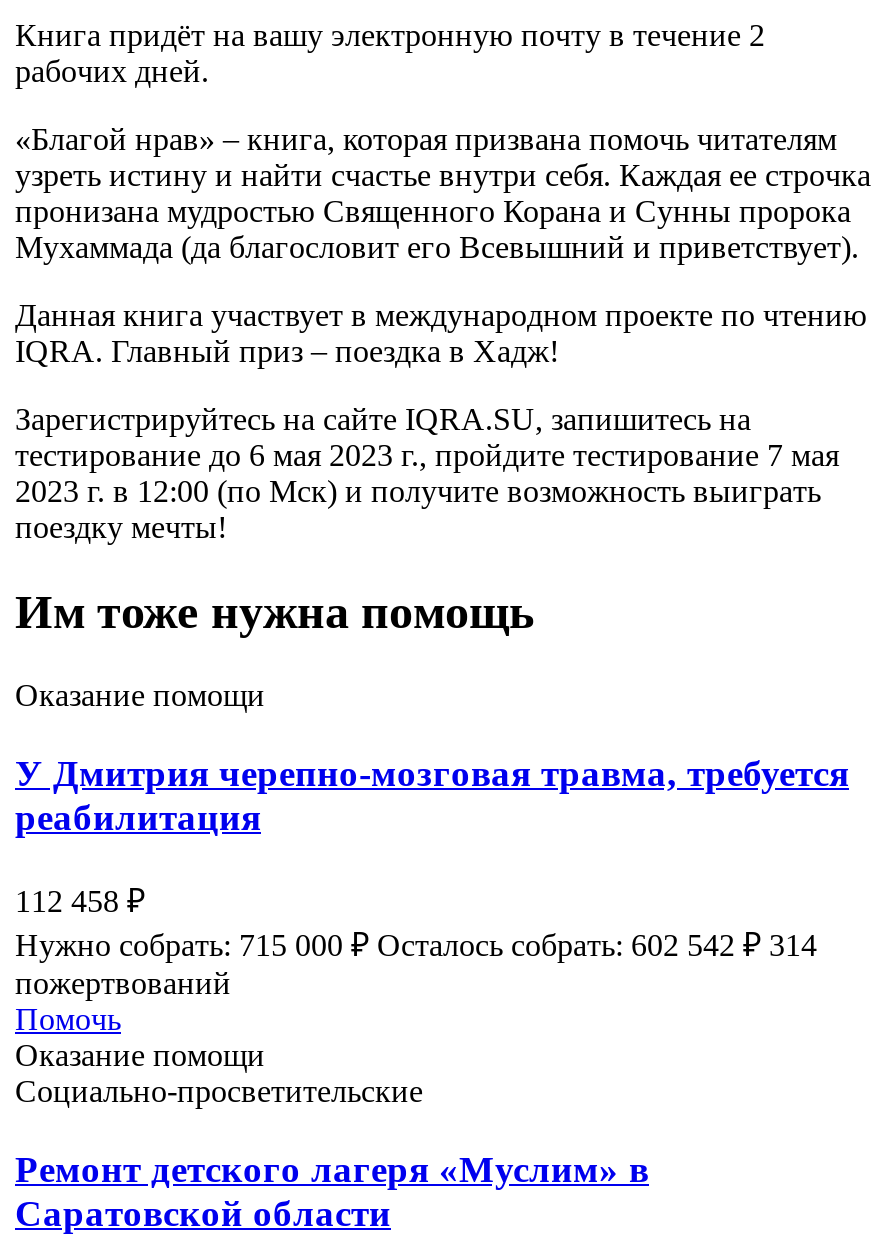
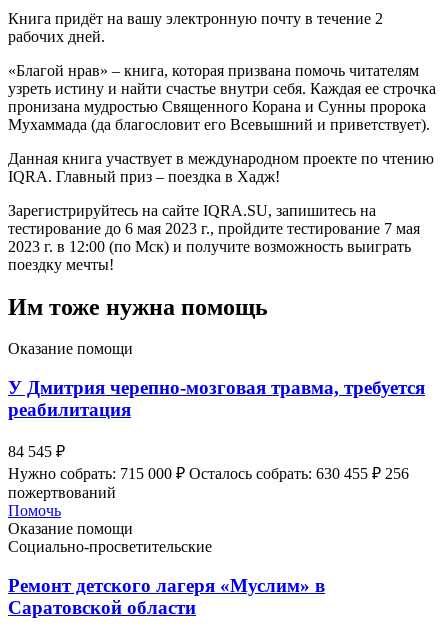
[15,884,145,918] 112 458 ₽ -> [8,443,65,460] 84 545 ₽
[15,928,817,962] Нужно собрать: 715 000 ₽ Осталось собрать: 602 542 ₽ 314 -> [8,465,409,482] Нужно собрать: 715 000 ₽ Осталось собрать: 630 455 ₽ 256

